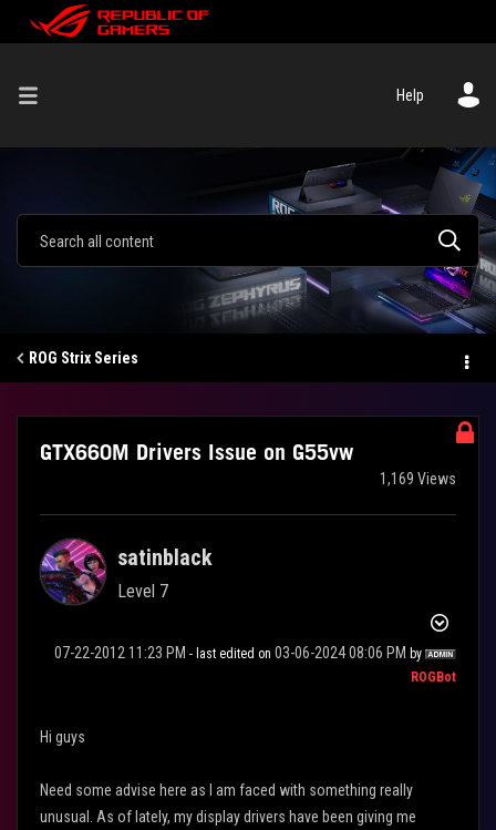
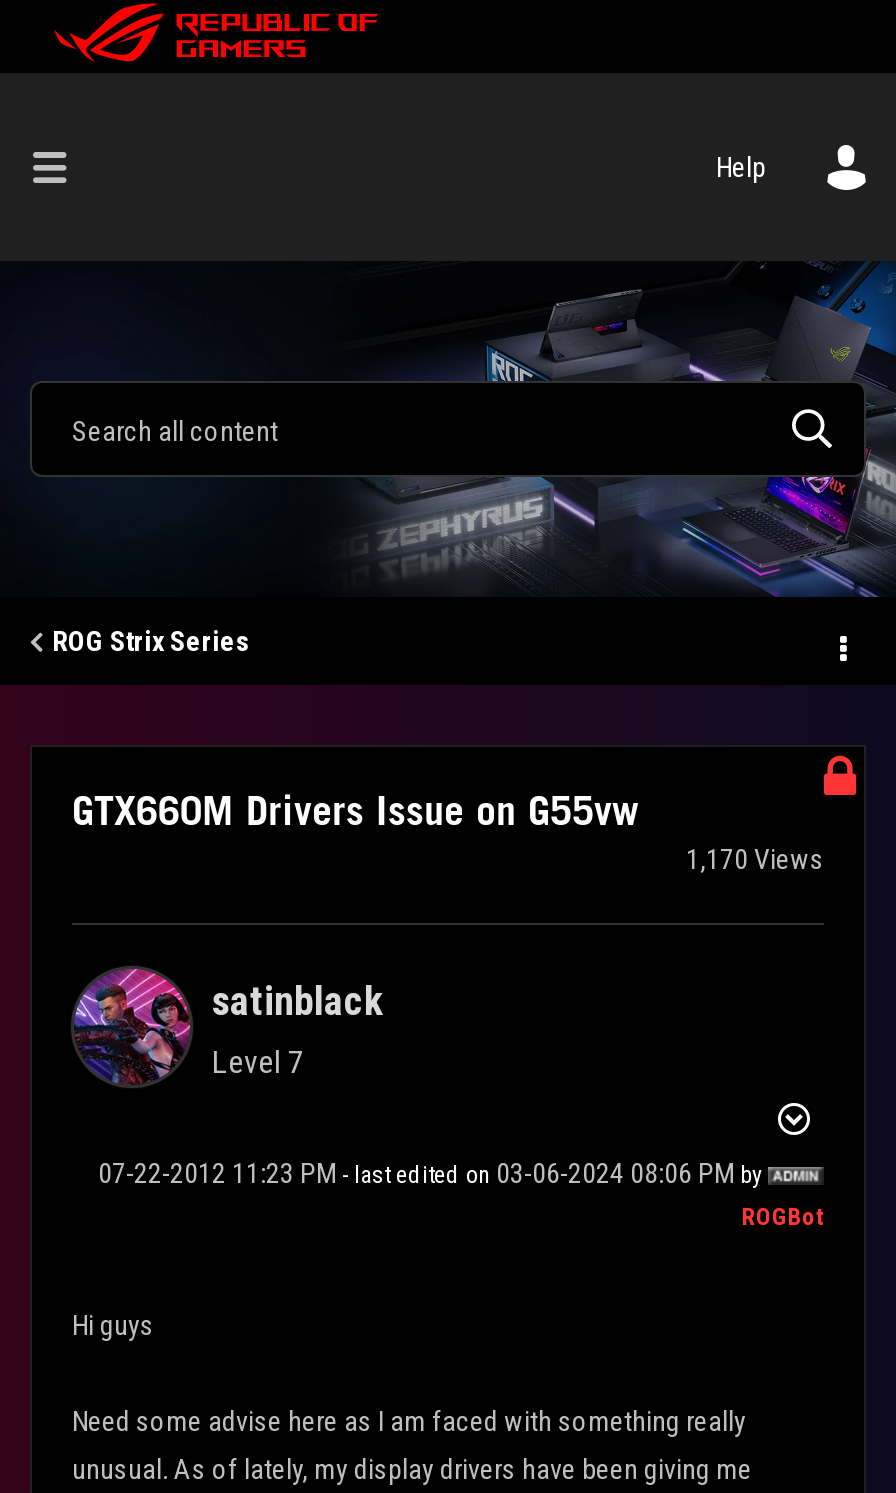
[380,470,456,488] 1,169 Views -> [686,843,824,875] 1,170 Views

